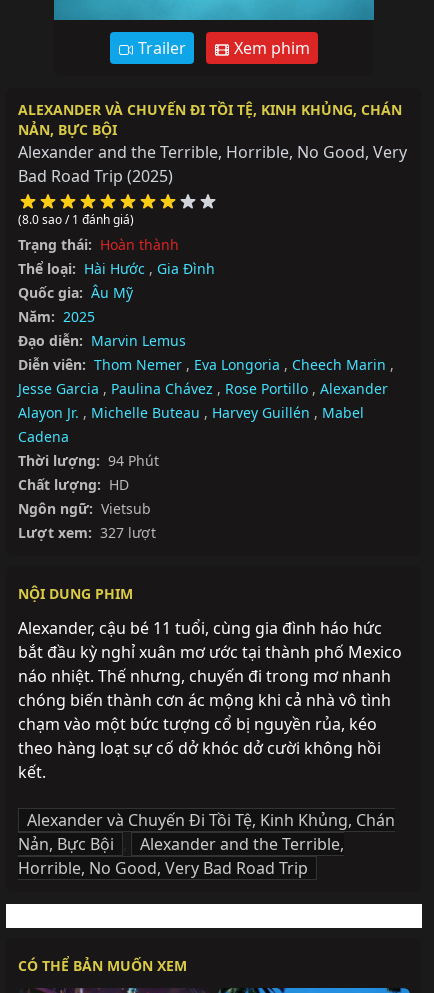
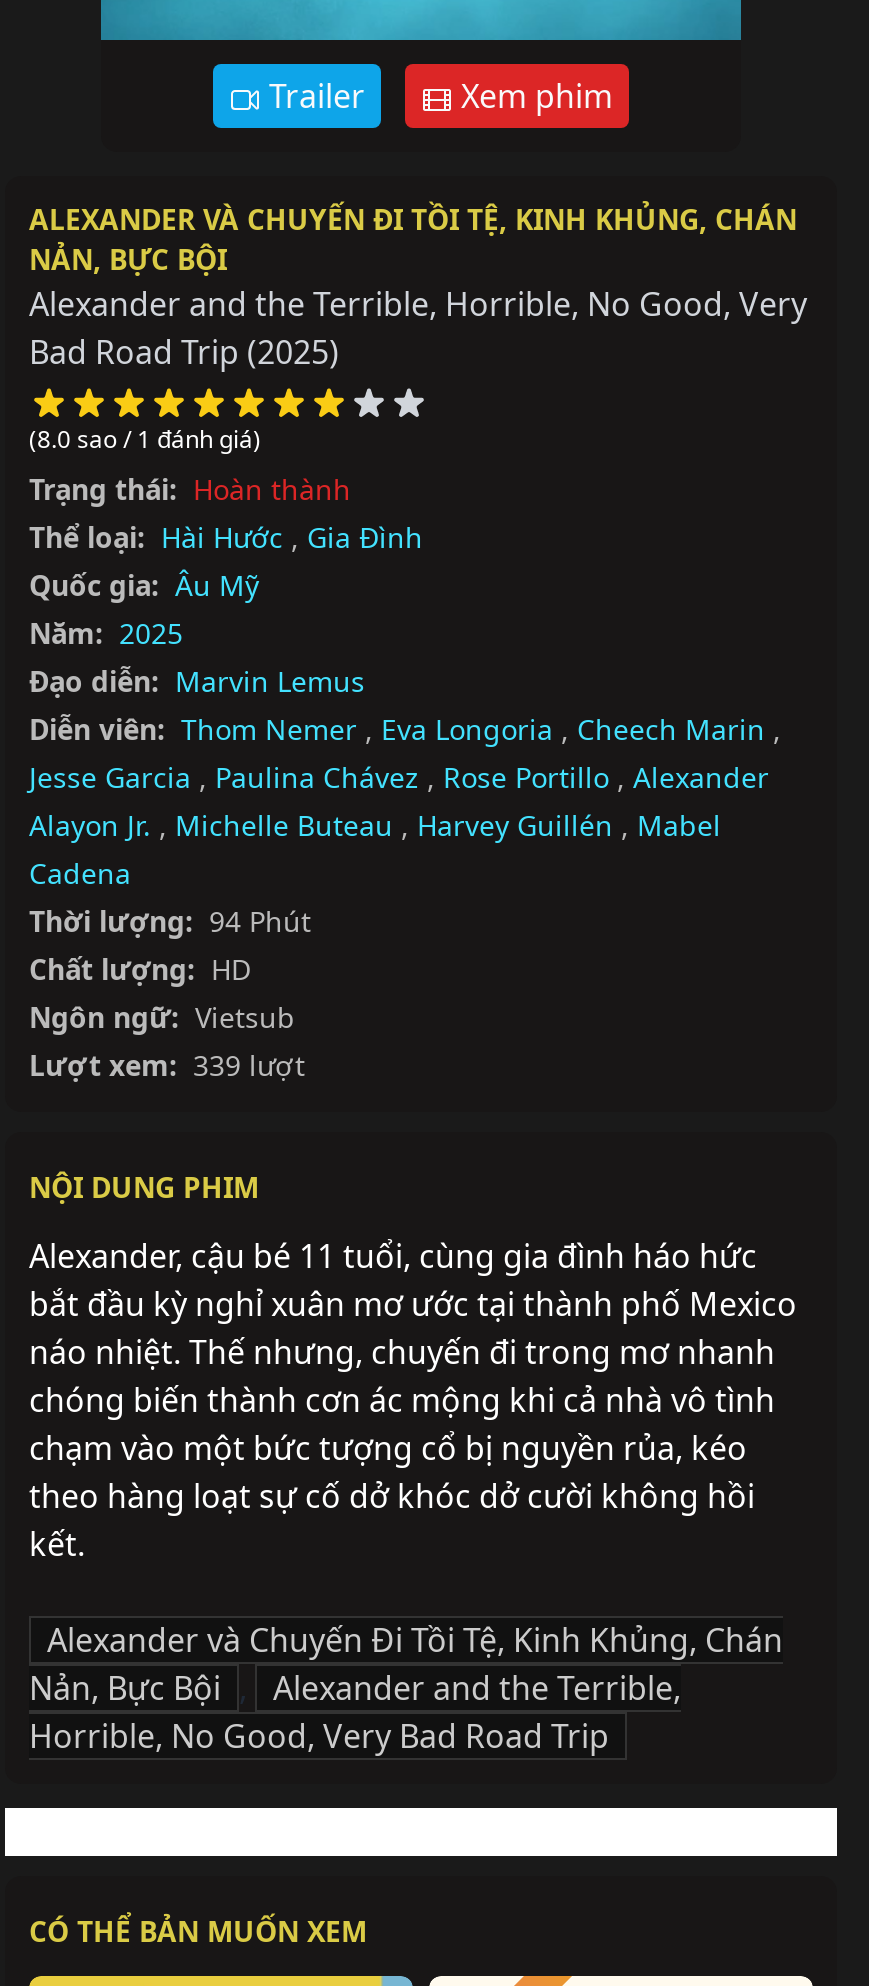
[18,523,156,542] Lượt xem: 327 lượt -> [29,1046,305,1084] Lượt xem: 339 lượt

